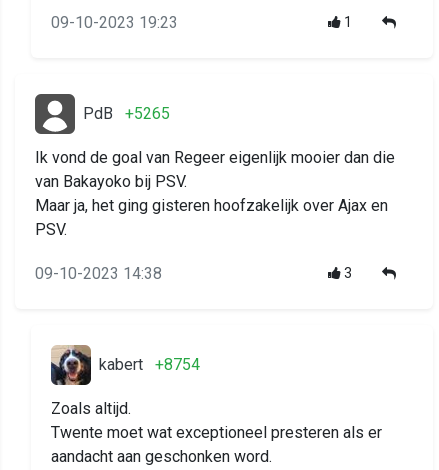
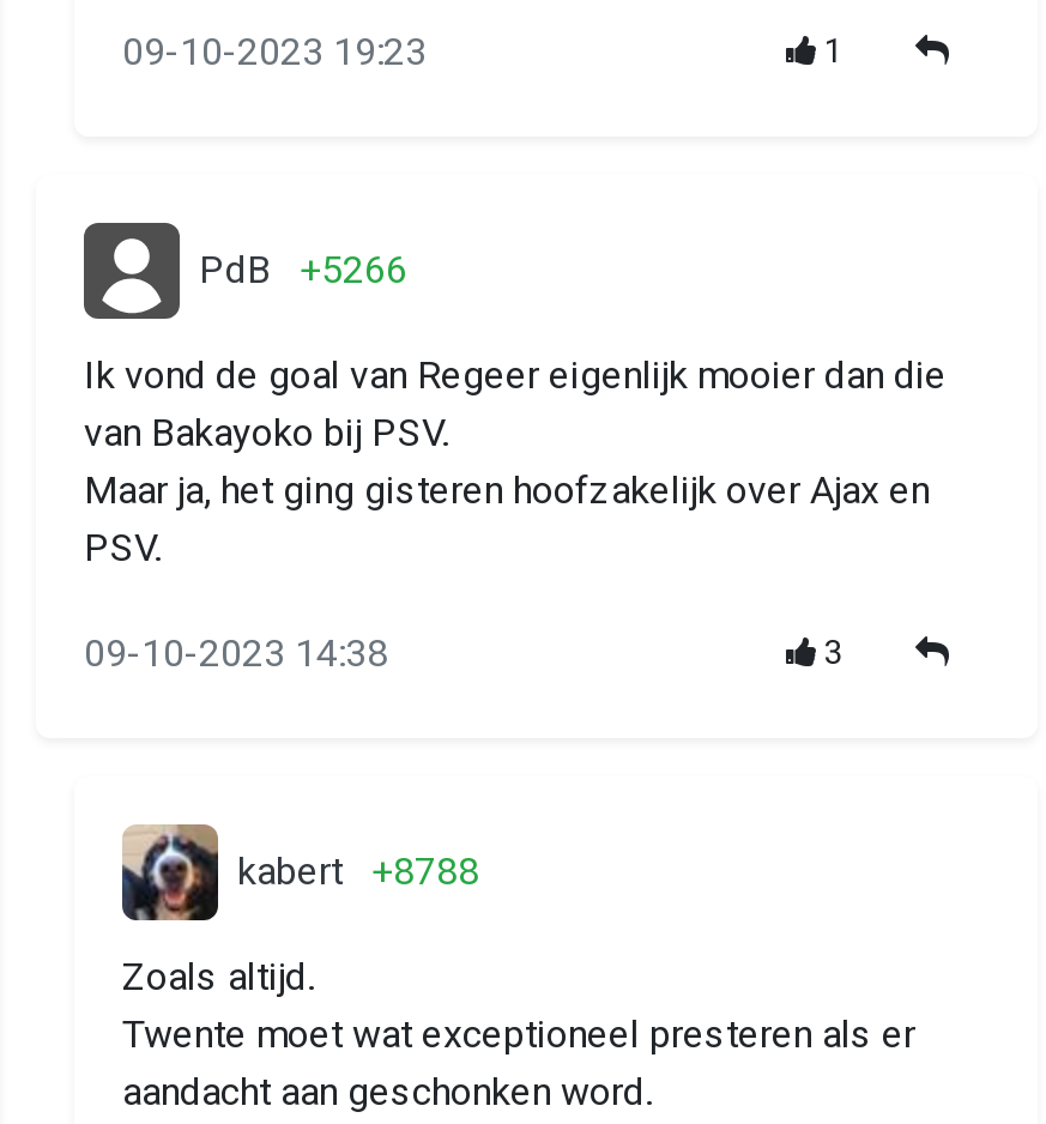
[83,104,170,123] PdB +5265 -> [199,247,407,292] PdB +5266
[99,355,200,374] kabert +8754 -> [237,848,479,894] kabert +8788

